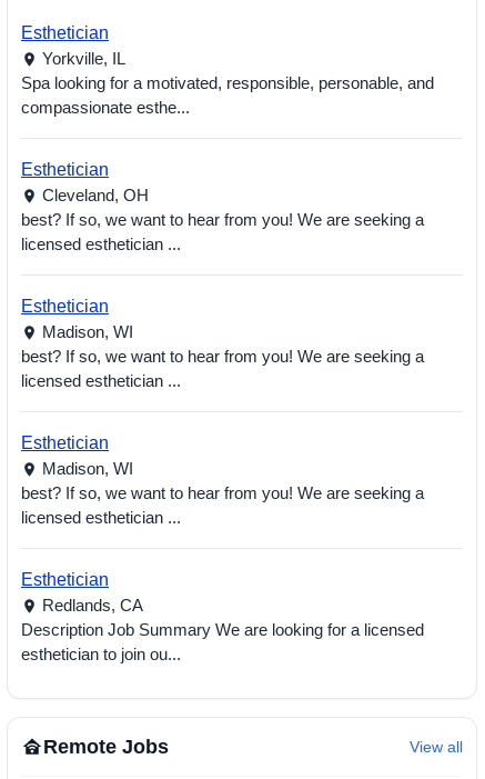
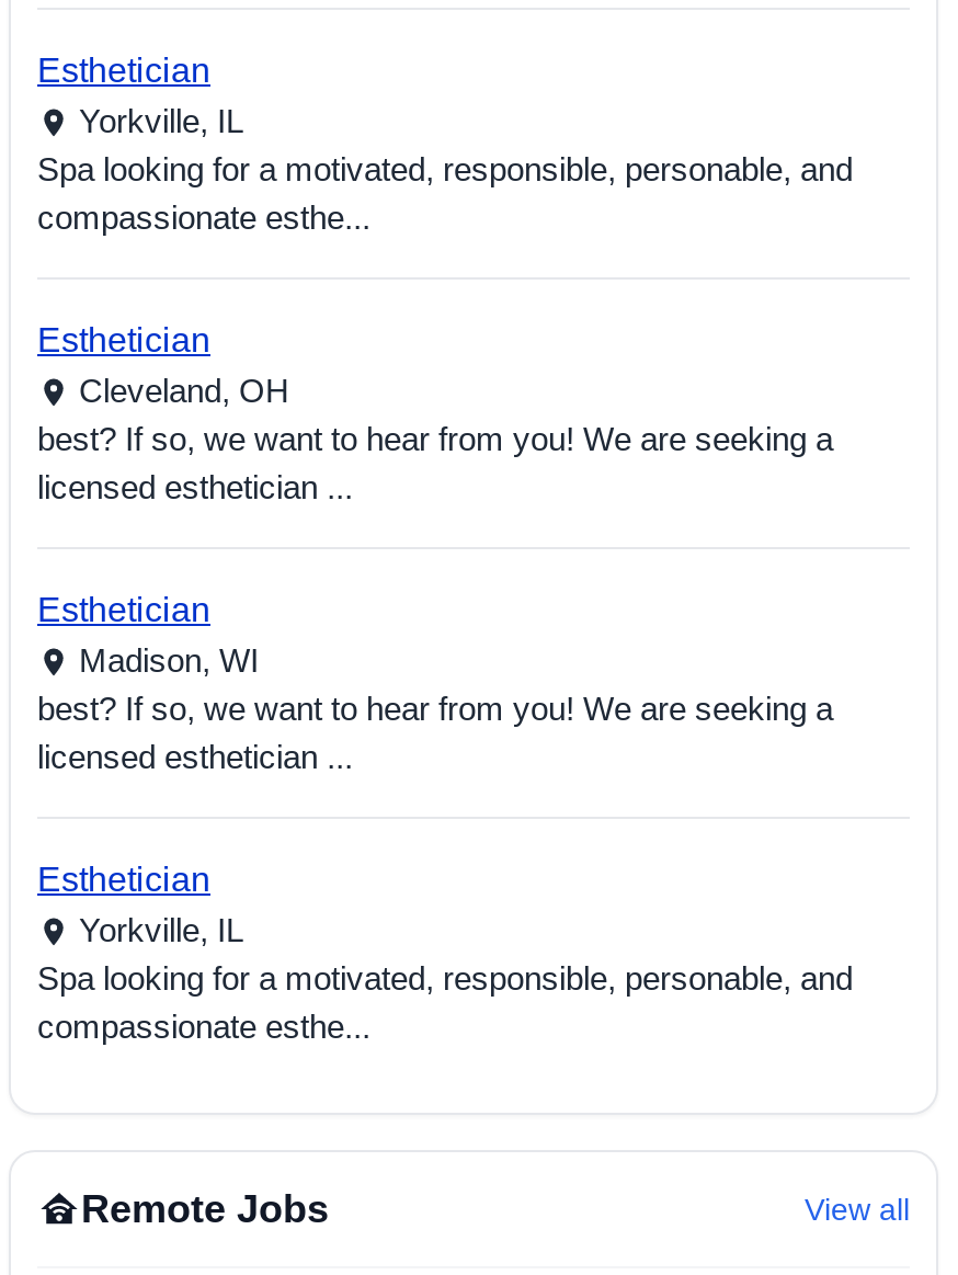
[21,459,424,663] Madison, WI | best? If so, we want to hear from you! We are seeking a | licensed esthetician ... | Esthetician | Redlands, CA | Description Job Summary We are looking for a licensed | esthetician to join ou... -> [37,911,853,1045] Yorkville, IL | Spa looking for a motivated, responsible, personable, and | compassionate esthe...

